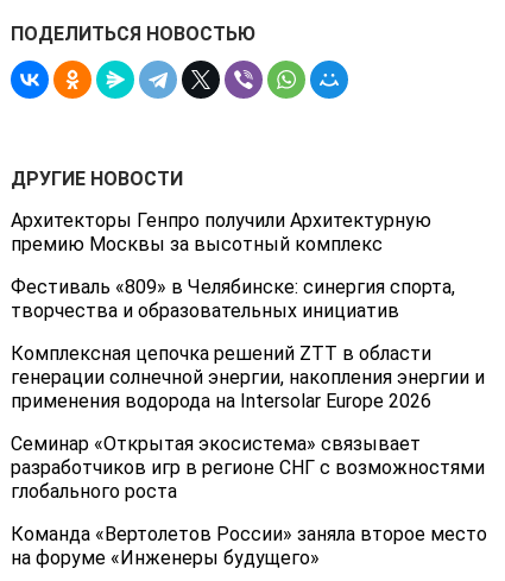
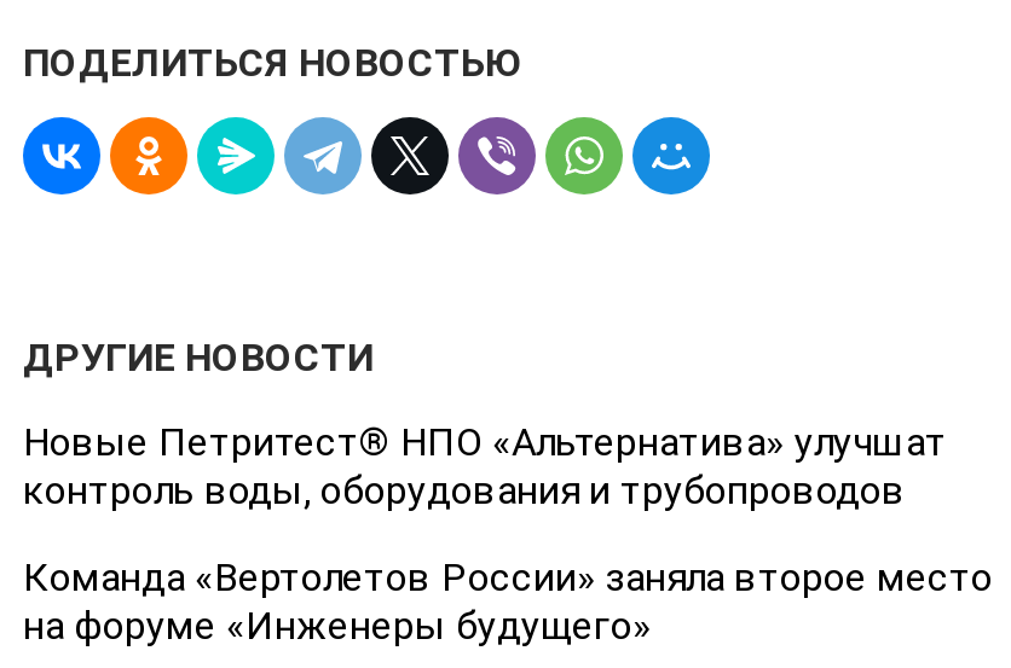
[11,209,485,503] Архитекторы Генпро получили Архитектурную | премию Москвы за высотный комплекс | Фестиваль «809» в Челябинске: синергия спорта, | творчества и образовательных инициатив | Комплексная цепочка решений ZTT в области | генерации солнечной энергии, накопления энергии и | применения водорода на Intersolar Europe 2026 | Семинар «Открытая экосистема» связывает | разработчиков игр в регионе СНГ с возможностями | глобального роста -> [23,420,947,514] Новые Петритест® НПО «Альтернатива» улучшат | контроль воды, оборудования и трубопроводов

